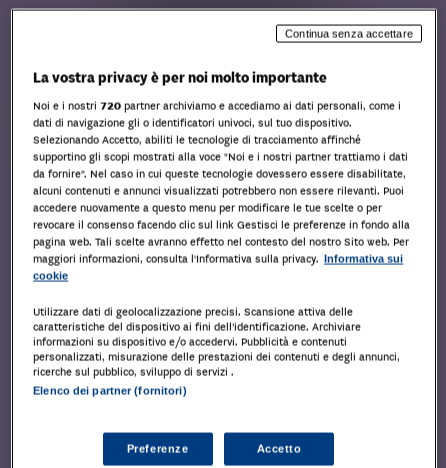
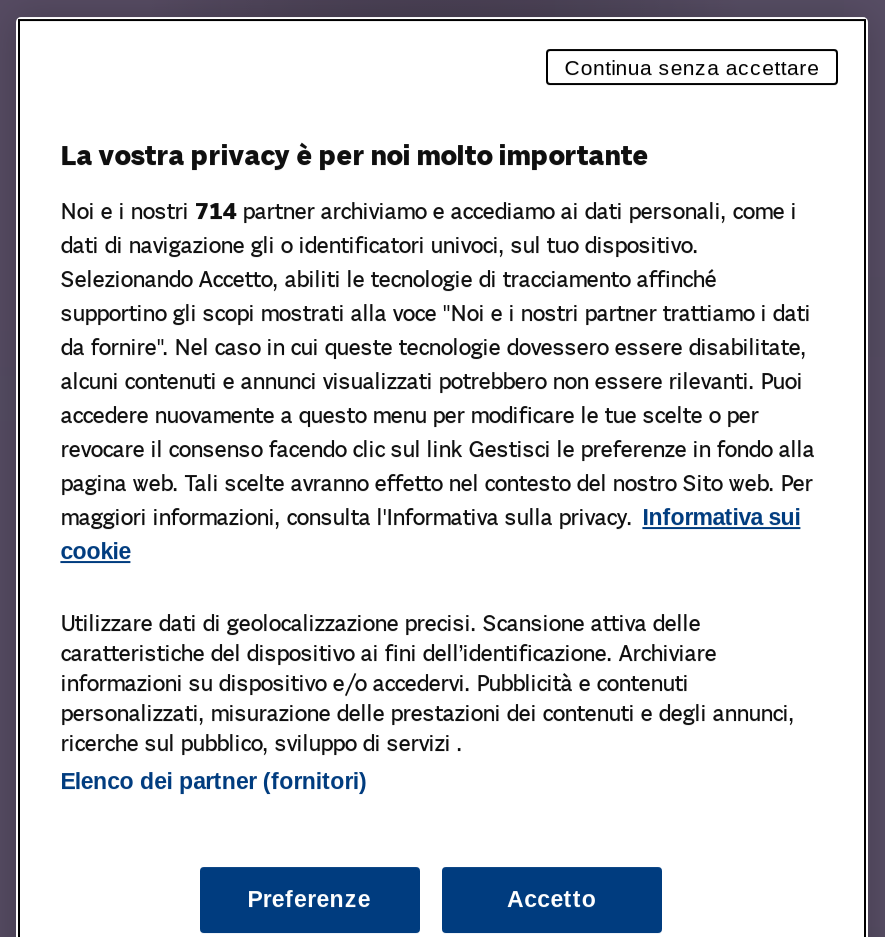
[33,98,401,112] Noi e i nostri 720 partner archiviamo e accediamo ai dati personali, come i -> [60,197,796,225] Noi e i nostri 714 partner archiviamo e accediamo ai dati personali, come i

